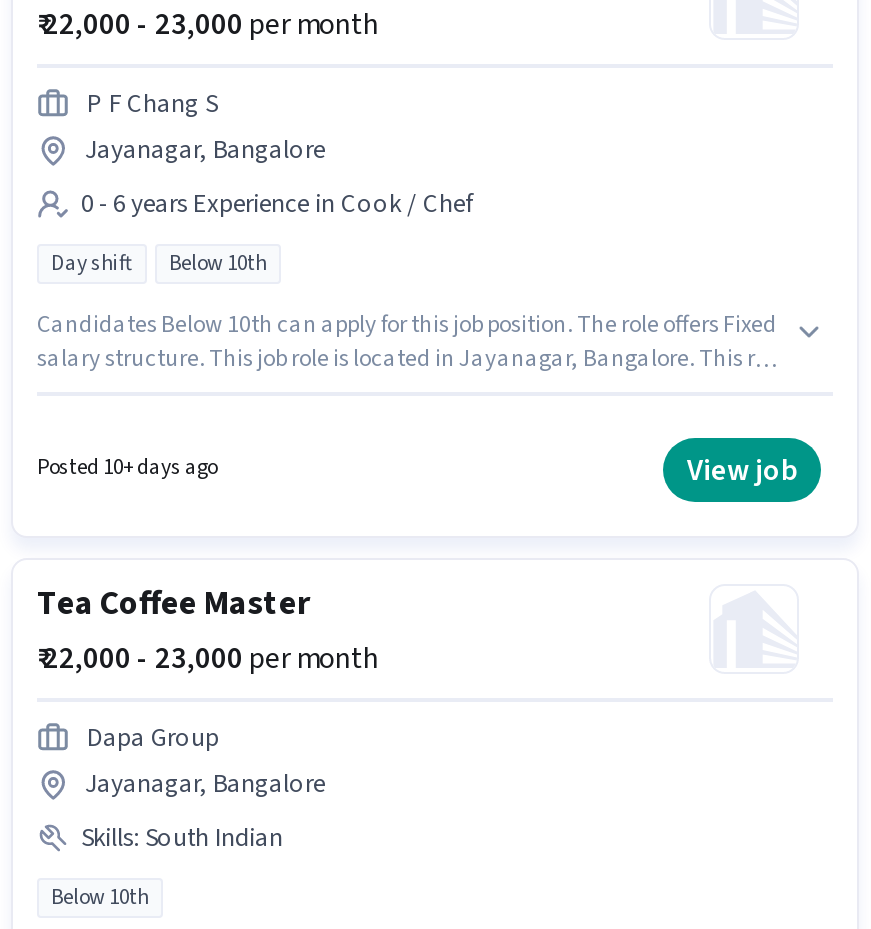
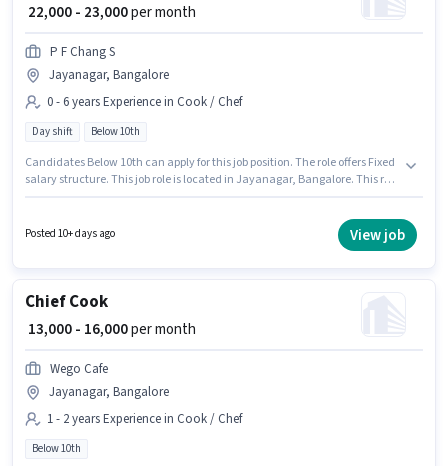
[37,581,379,681] Tea Coffee Master | ₹ 22,000 - 23,000 per month -> [25,290,196,340] Chief Cook | ₹ 13,000 - 16,000 per month
[87,721,219,757] Dapa Group -> [50,360,108,378] Wego Cafe
[81,821,283,857] Skills: South Indian -> [47,410,242,428] 1 - 2 years Experience in Cook / Chef

